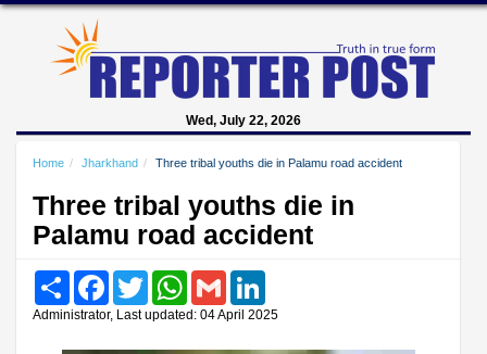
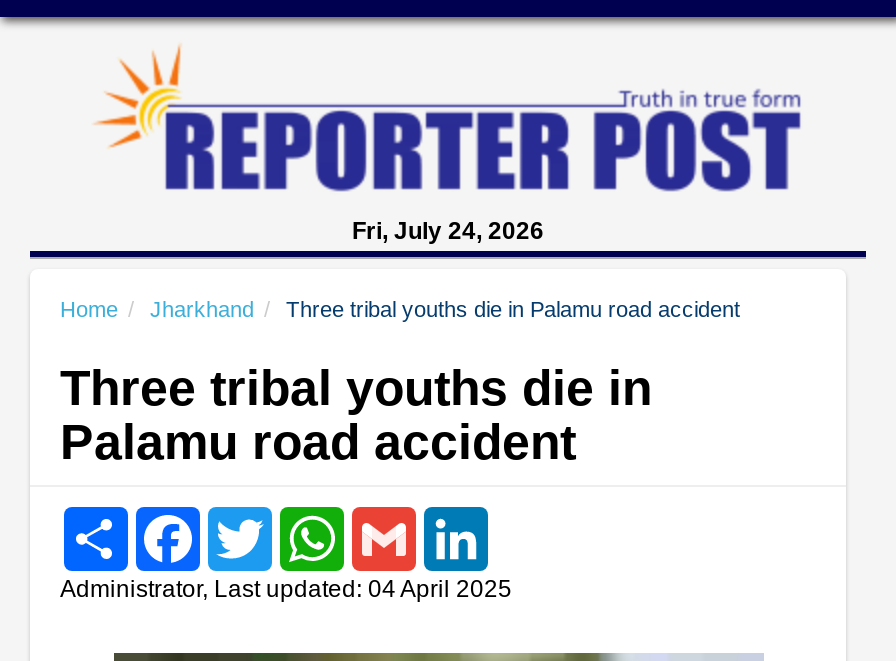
[186,113,301,128] Wed, July 22, 2026 -> [352,217,544,245] Fri, July 24, 2026

